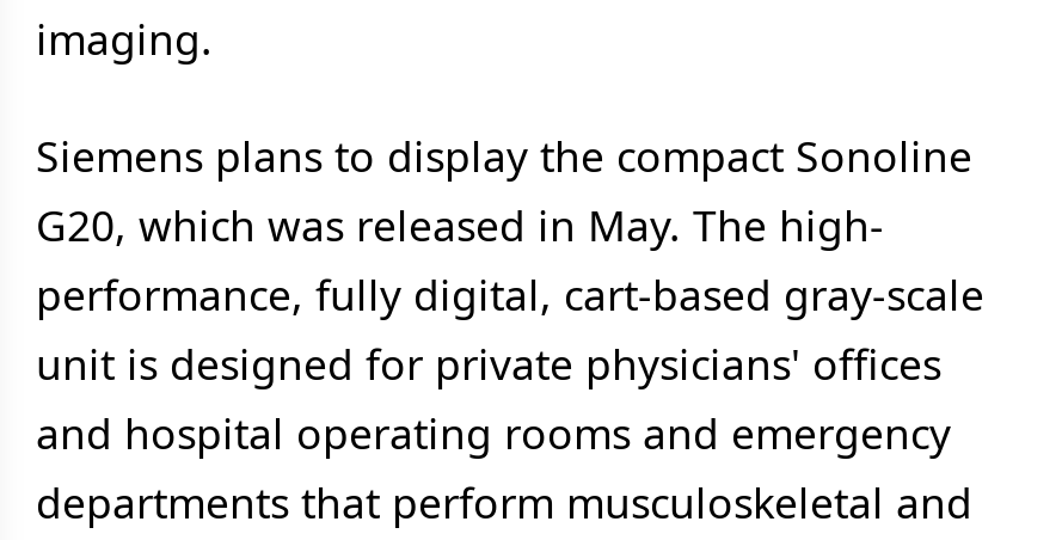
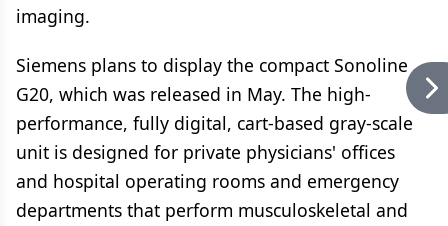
none -> [405,61,445,115] [image]

